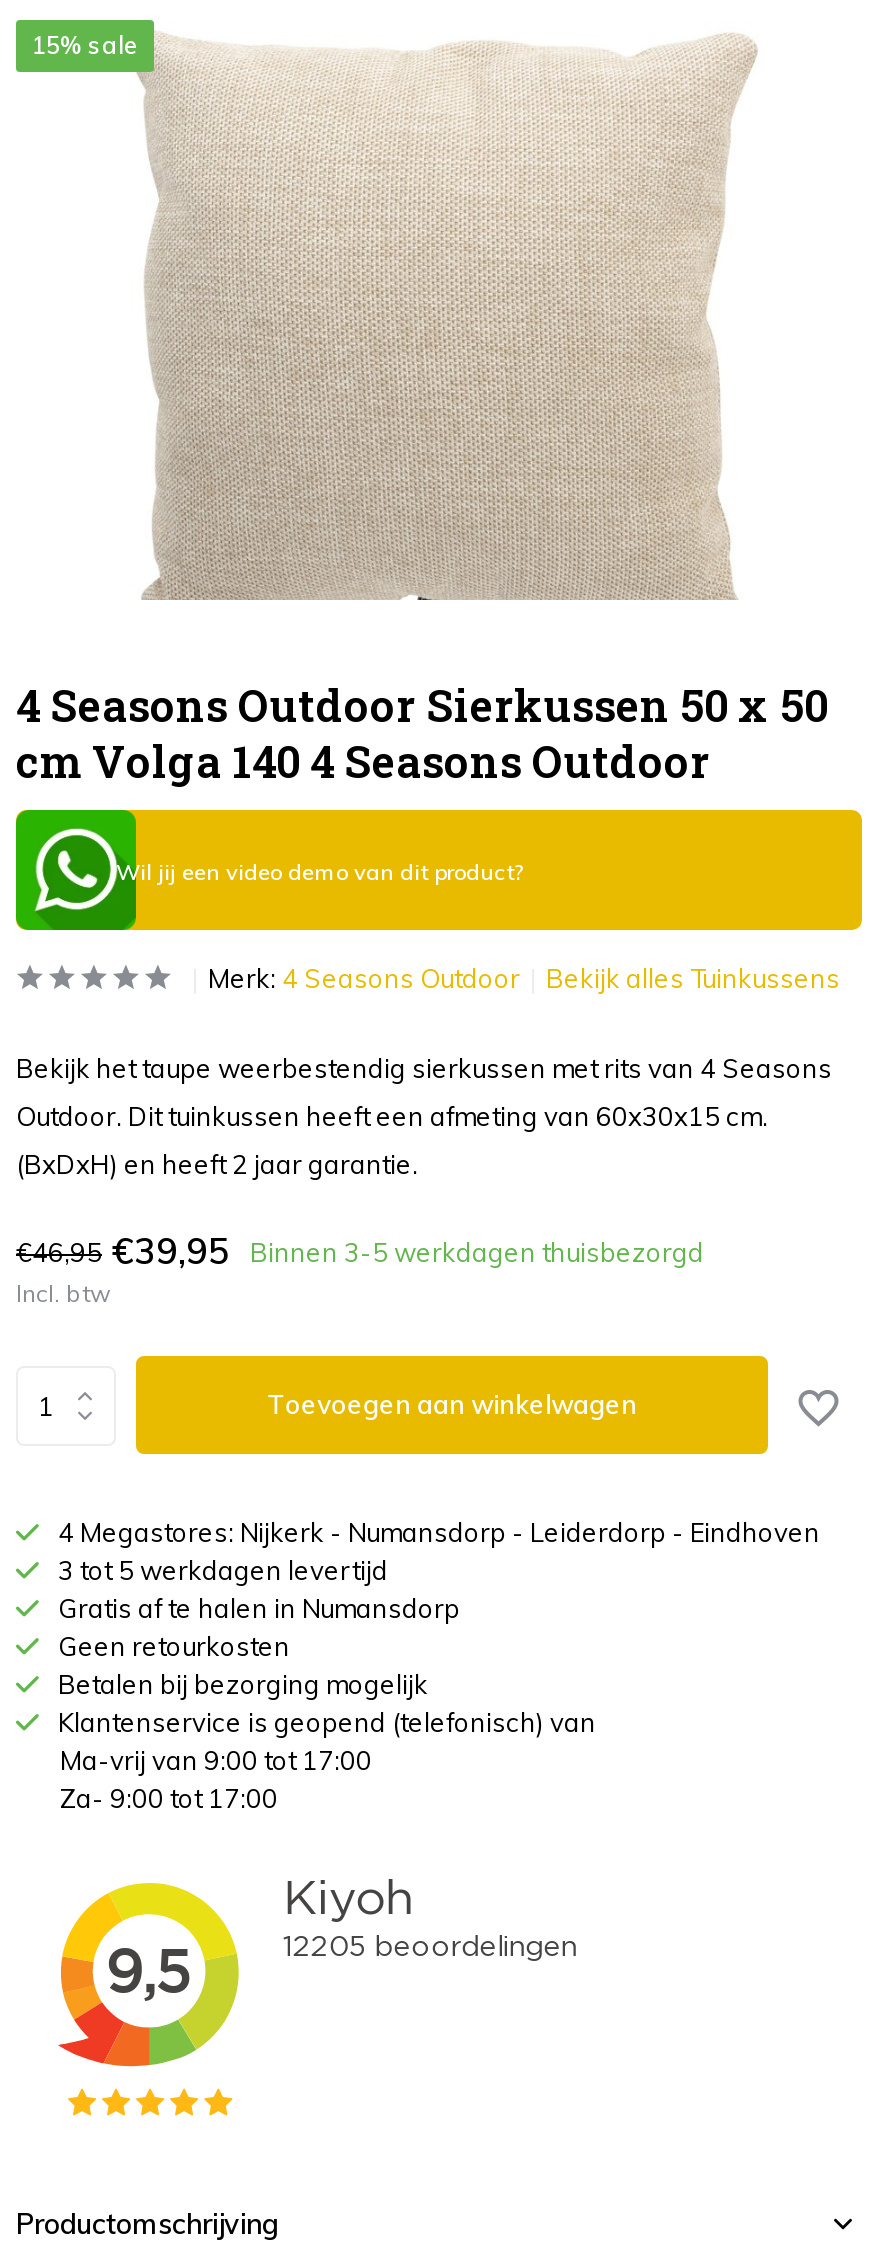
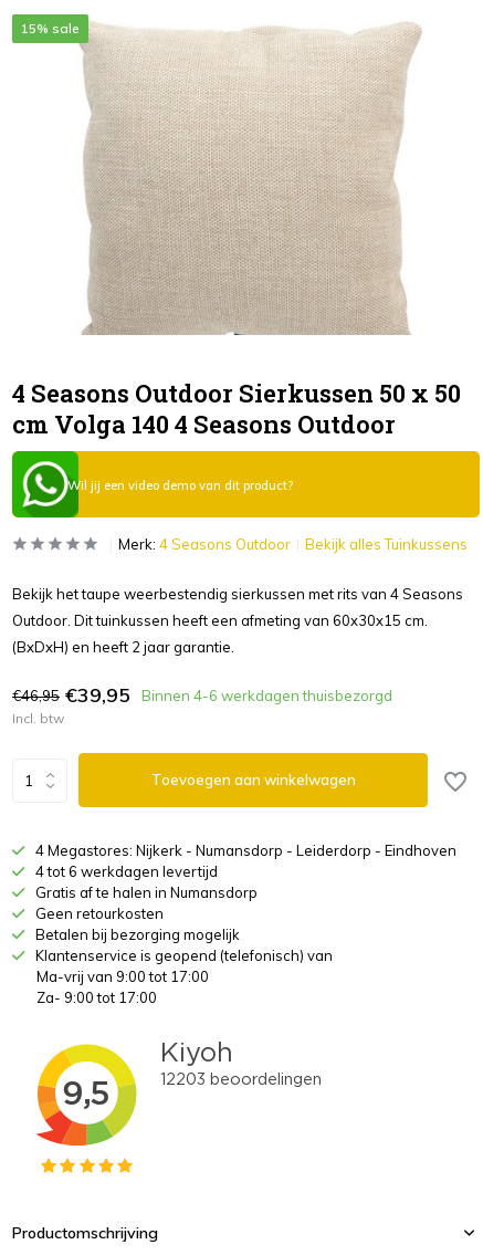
[250,1235,704,1267] Binnen 3-5 werkdagen thuisbezorgd -> [141,686,392,704] Binnen 4-6 werkdagen thuisbezorgd
[58,1554,388,1586] 3 tot 5 werkdagen levertijd -> [35,862,218,880] 4 tot 6 werkdagen levertijd

